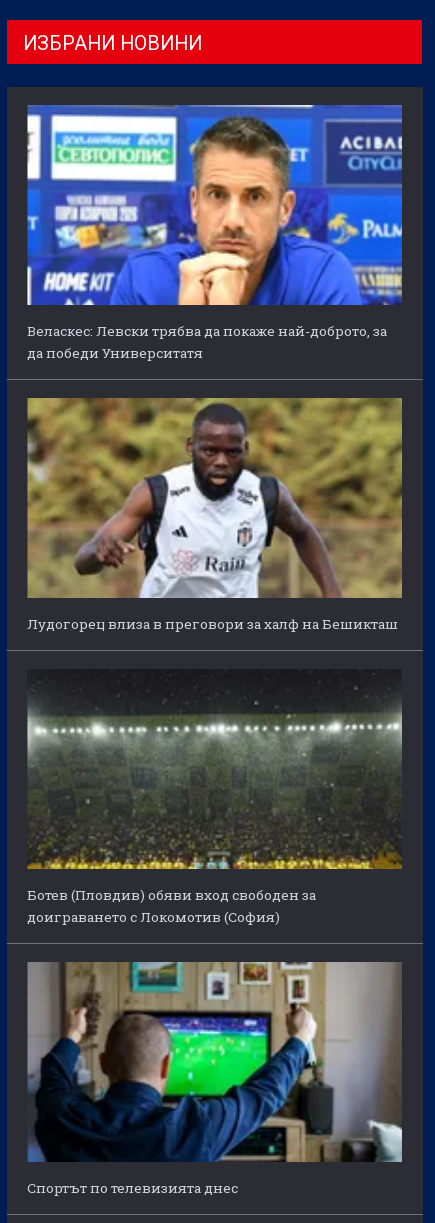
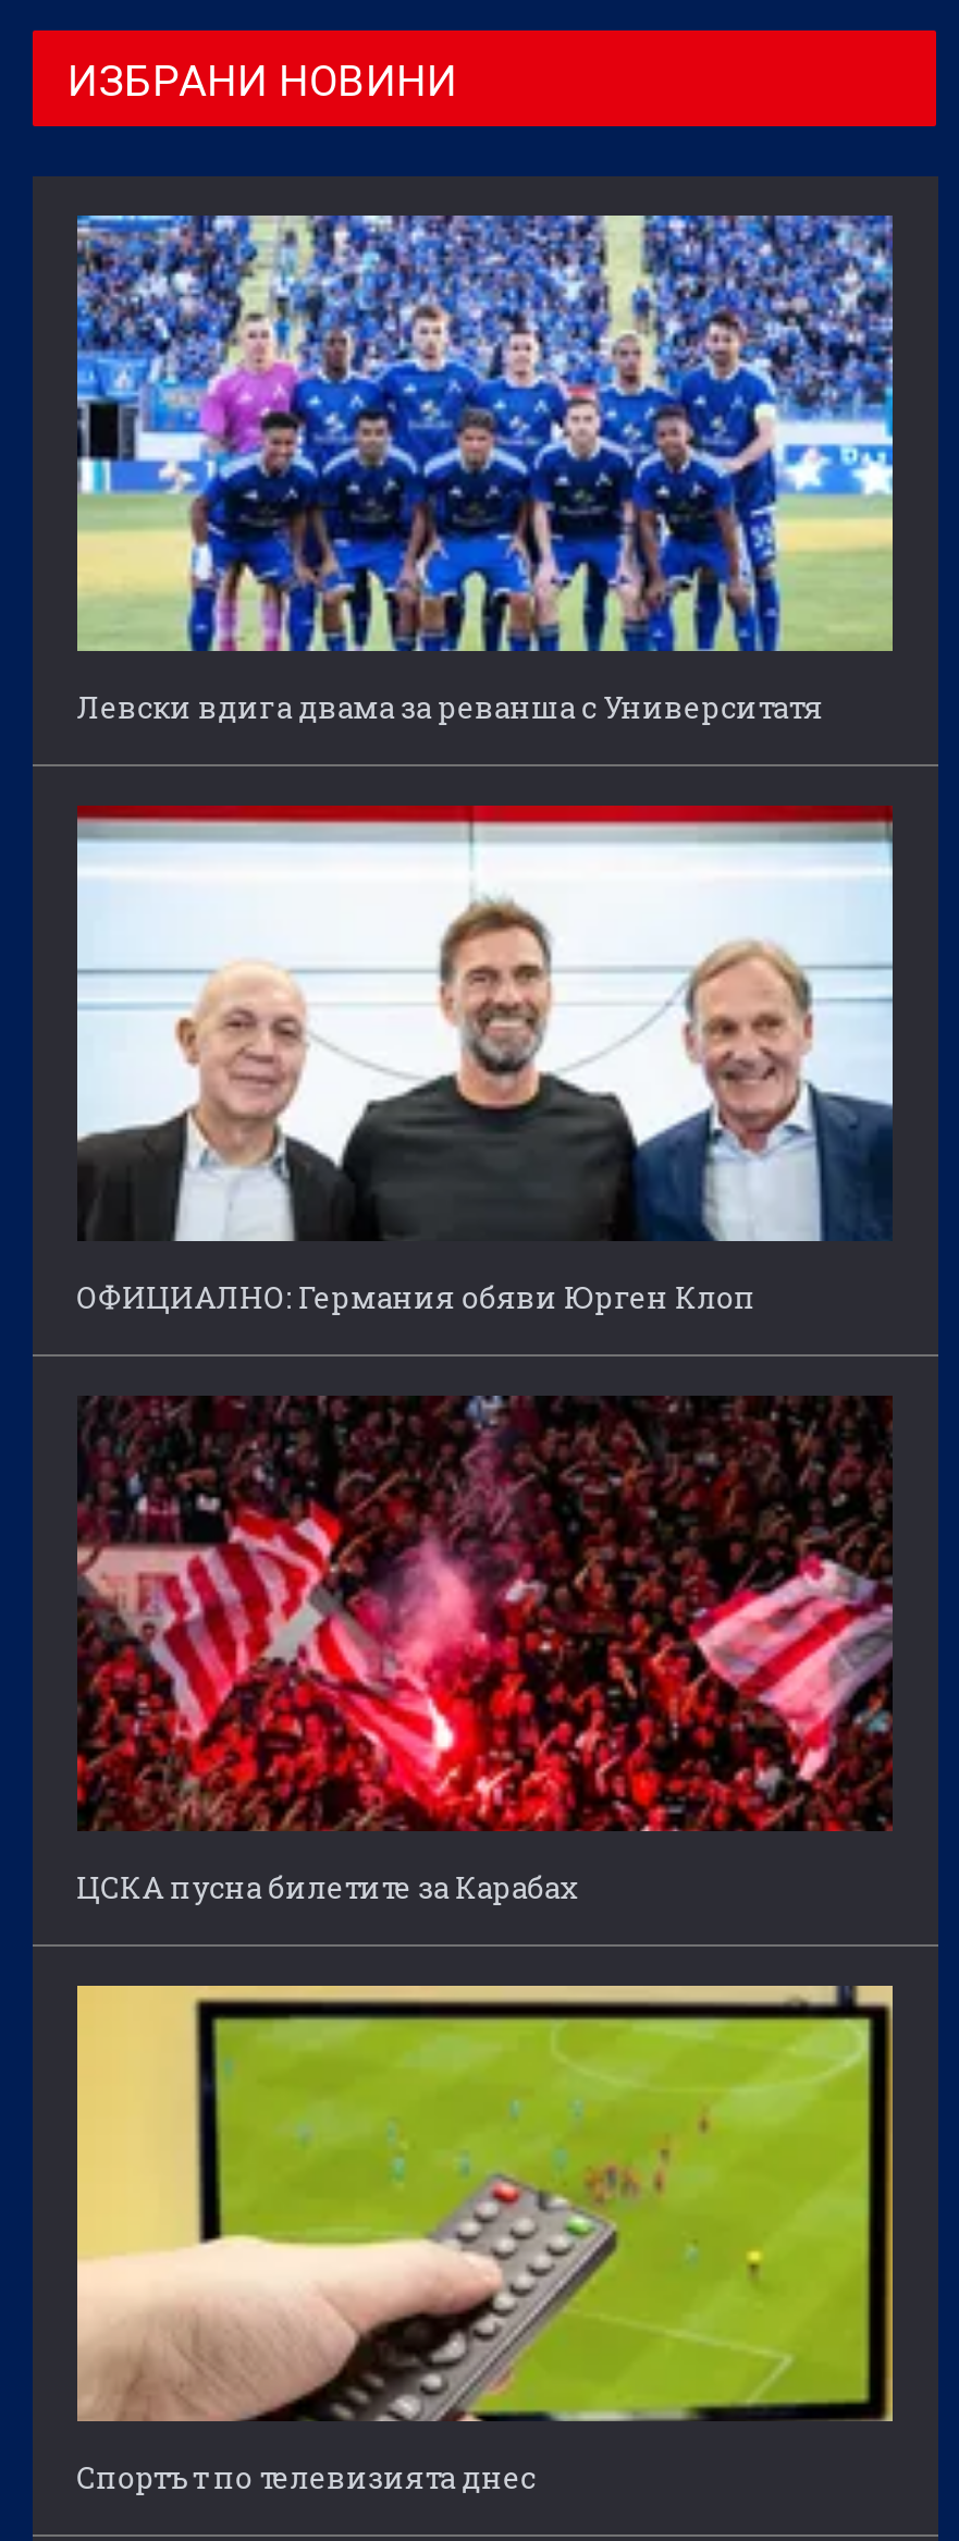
[26,104,403,306] [image] -> [76,213,895,575] [image]
[27,321,387,361] Веласкес: Левски трябва да покаже най-доброто, за | да победи Университатя -> [76,687,823,726] Левски вдига двама за реванша с Университатя
[27,397,403,632] [image] | Лудогорец влиза в преговори за халф на Бешикташ -> [76,803,895,1316] [image] | ОФИЦИАЛНО: Германия обяви Юрген Клоп
[27,691,403,925] [image] | Ботев (Пловдив) обяви вход свободен за | доиграването с Локомотив (София) -> [76,1396,893,1906] [image] | ЦСКА пусна билетите за Карабах
[27,961,403,1162] [image] -> [76,1986,893,2423] [image]

